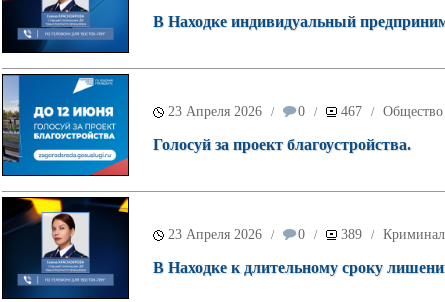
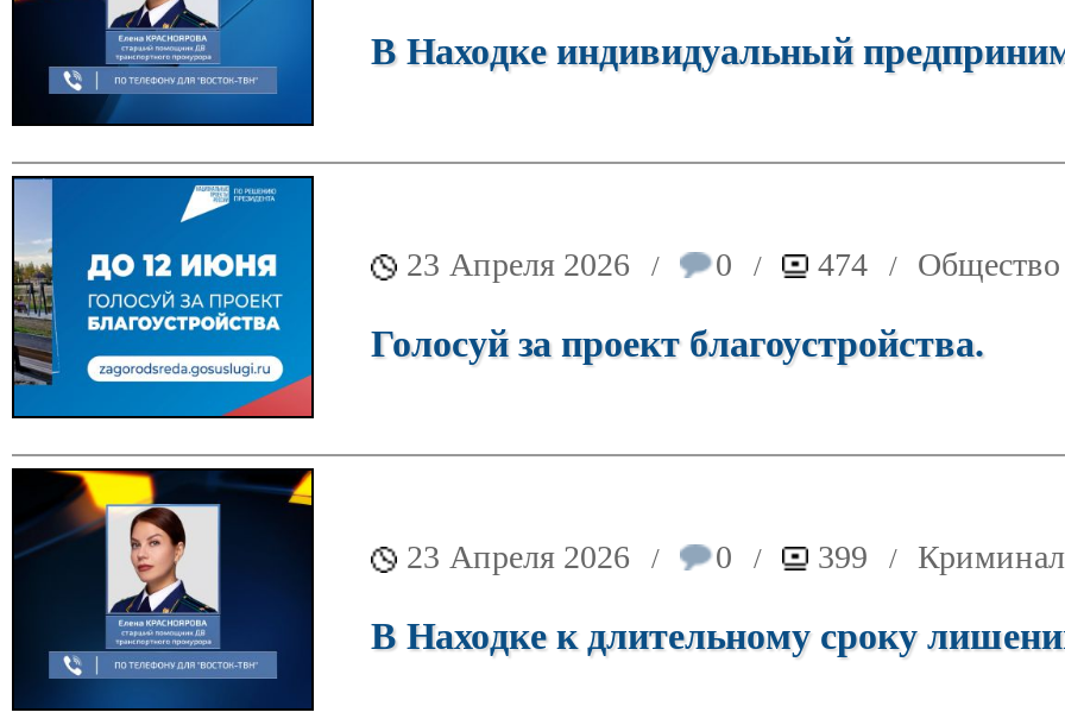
[168,104,443,119] 23 Апреля 2026 / 0 / 467 / Общество -> [407,247,1060,283] 23 Апреля 2026 / 0 / 474 / Общество
[168,227,445,242] 23 Апреля 2026 / 0 / 389 / Криминал -> [407,540,1065,575] 23 Апреля 2026 / 0 / 399 / Криминал

